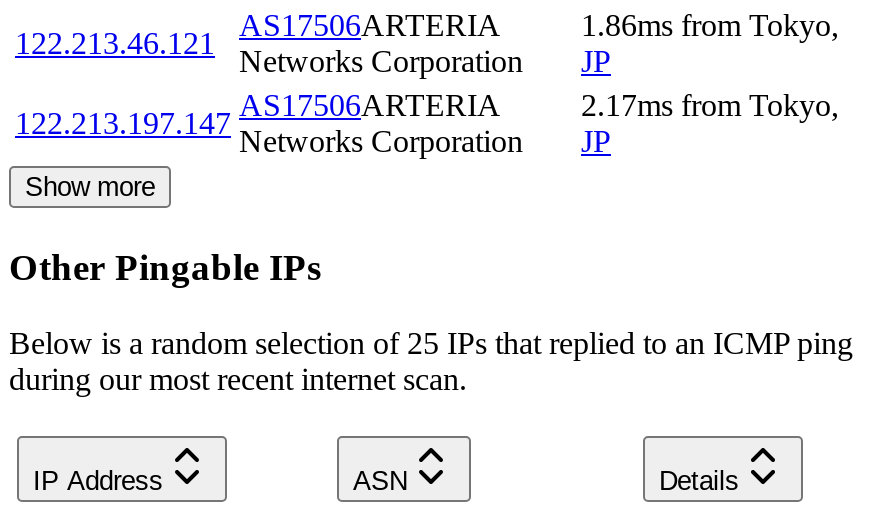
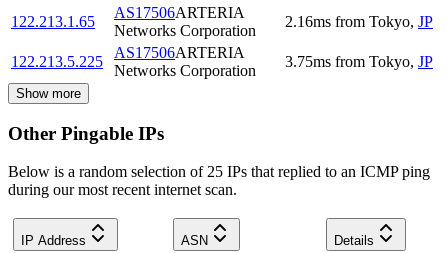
[581,8,839,78] 1.86ms from Tokyo, | JP -> [285,13,433,30] 2.16ms from Tokyo, JP
[15,26,215,60] 122.213.46.121 -> [11,13,95,30] 122.213.1.65
[581,88,839,158] 2.17ms from Tokyo, | JP -> [285,53,433,70] 3.75ms from Tokyo, JP
[15,106,231,140] 122.213.197.147 -> [11,53,103,70] 122.213.5.225

